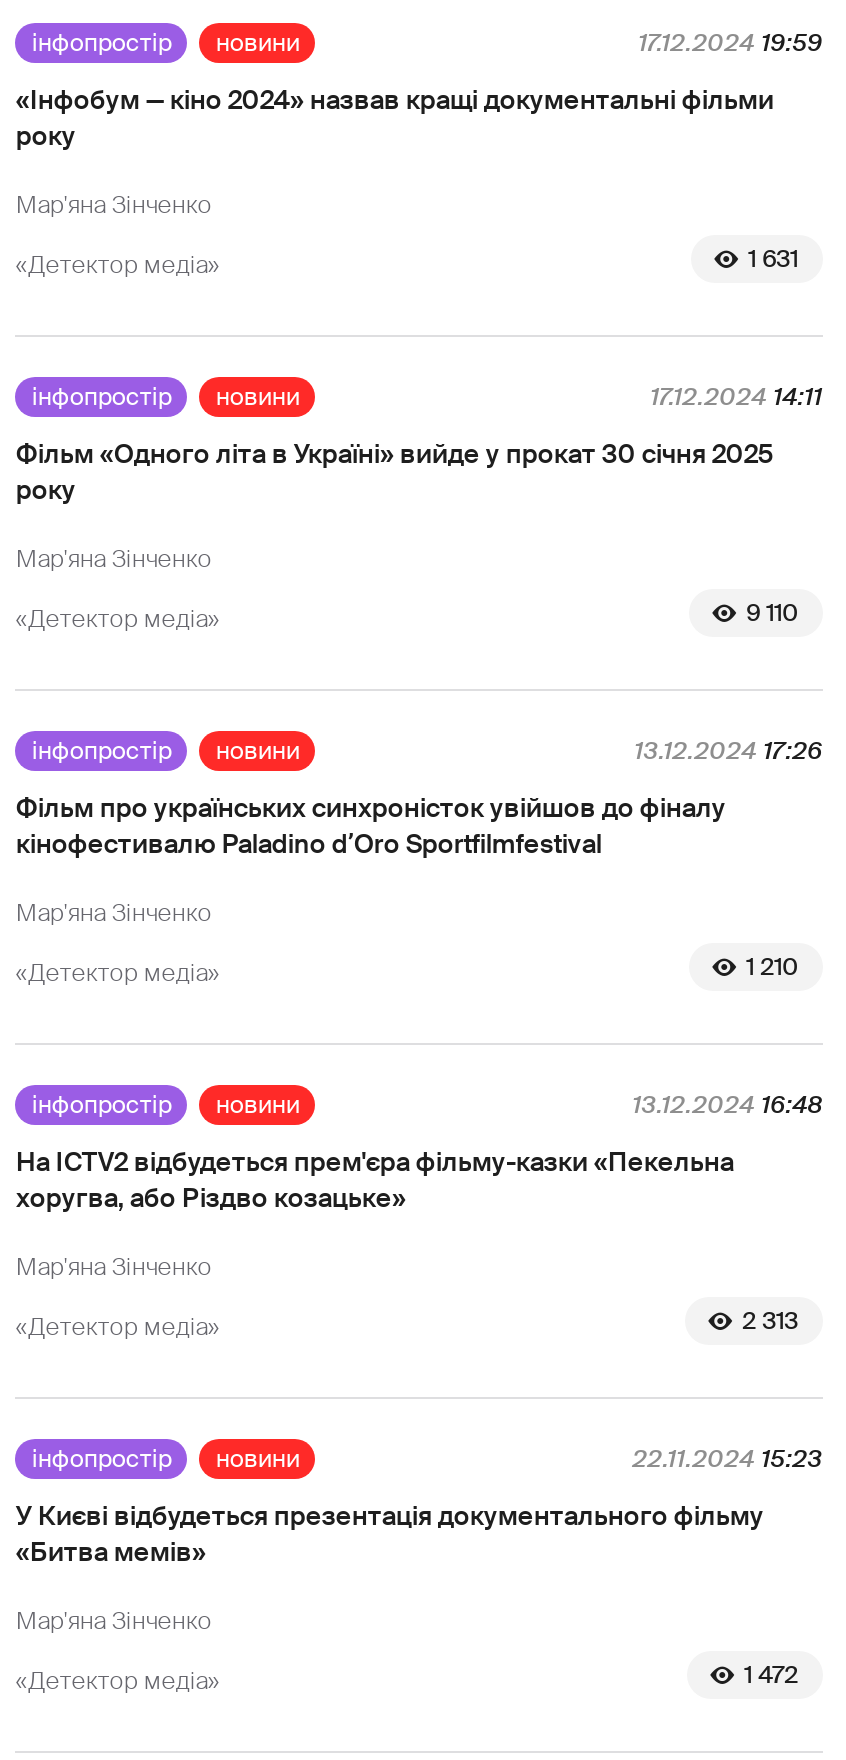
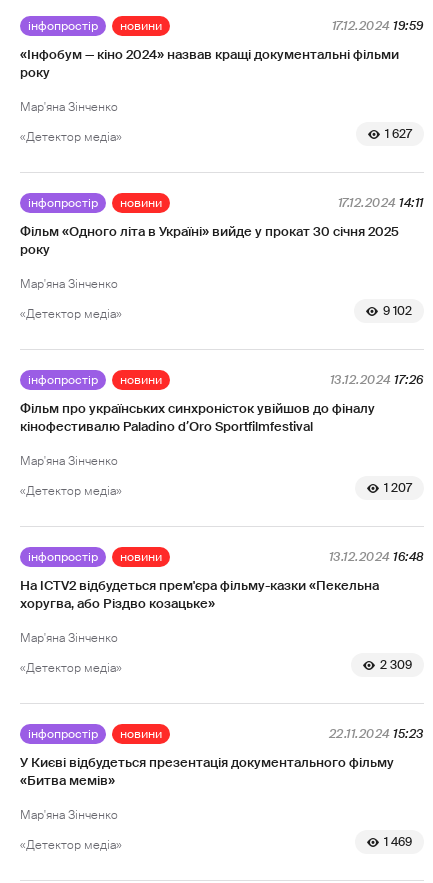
[748,244,798,276] 1 631 -> [385,126,412,142] 1 627
[746,598,798,630] 9 110 -> [383,303,412,319] 9 102
[746,952,798,984] 1 210 -> [384,480,412,496] 1 207
[742,1306,798,1338] 2 313 -> [380,657,412,673] 2 309
[744,1660,798,1692] 1 472 -> [384,834,412,850] 1 469

